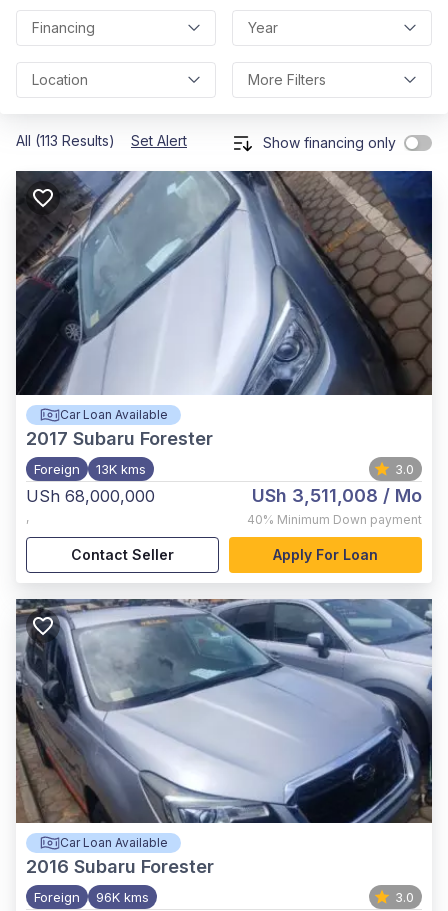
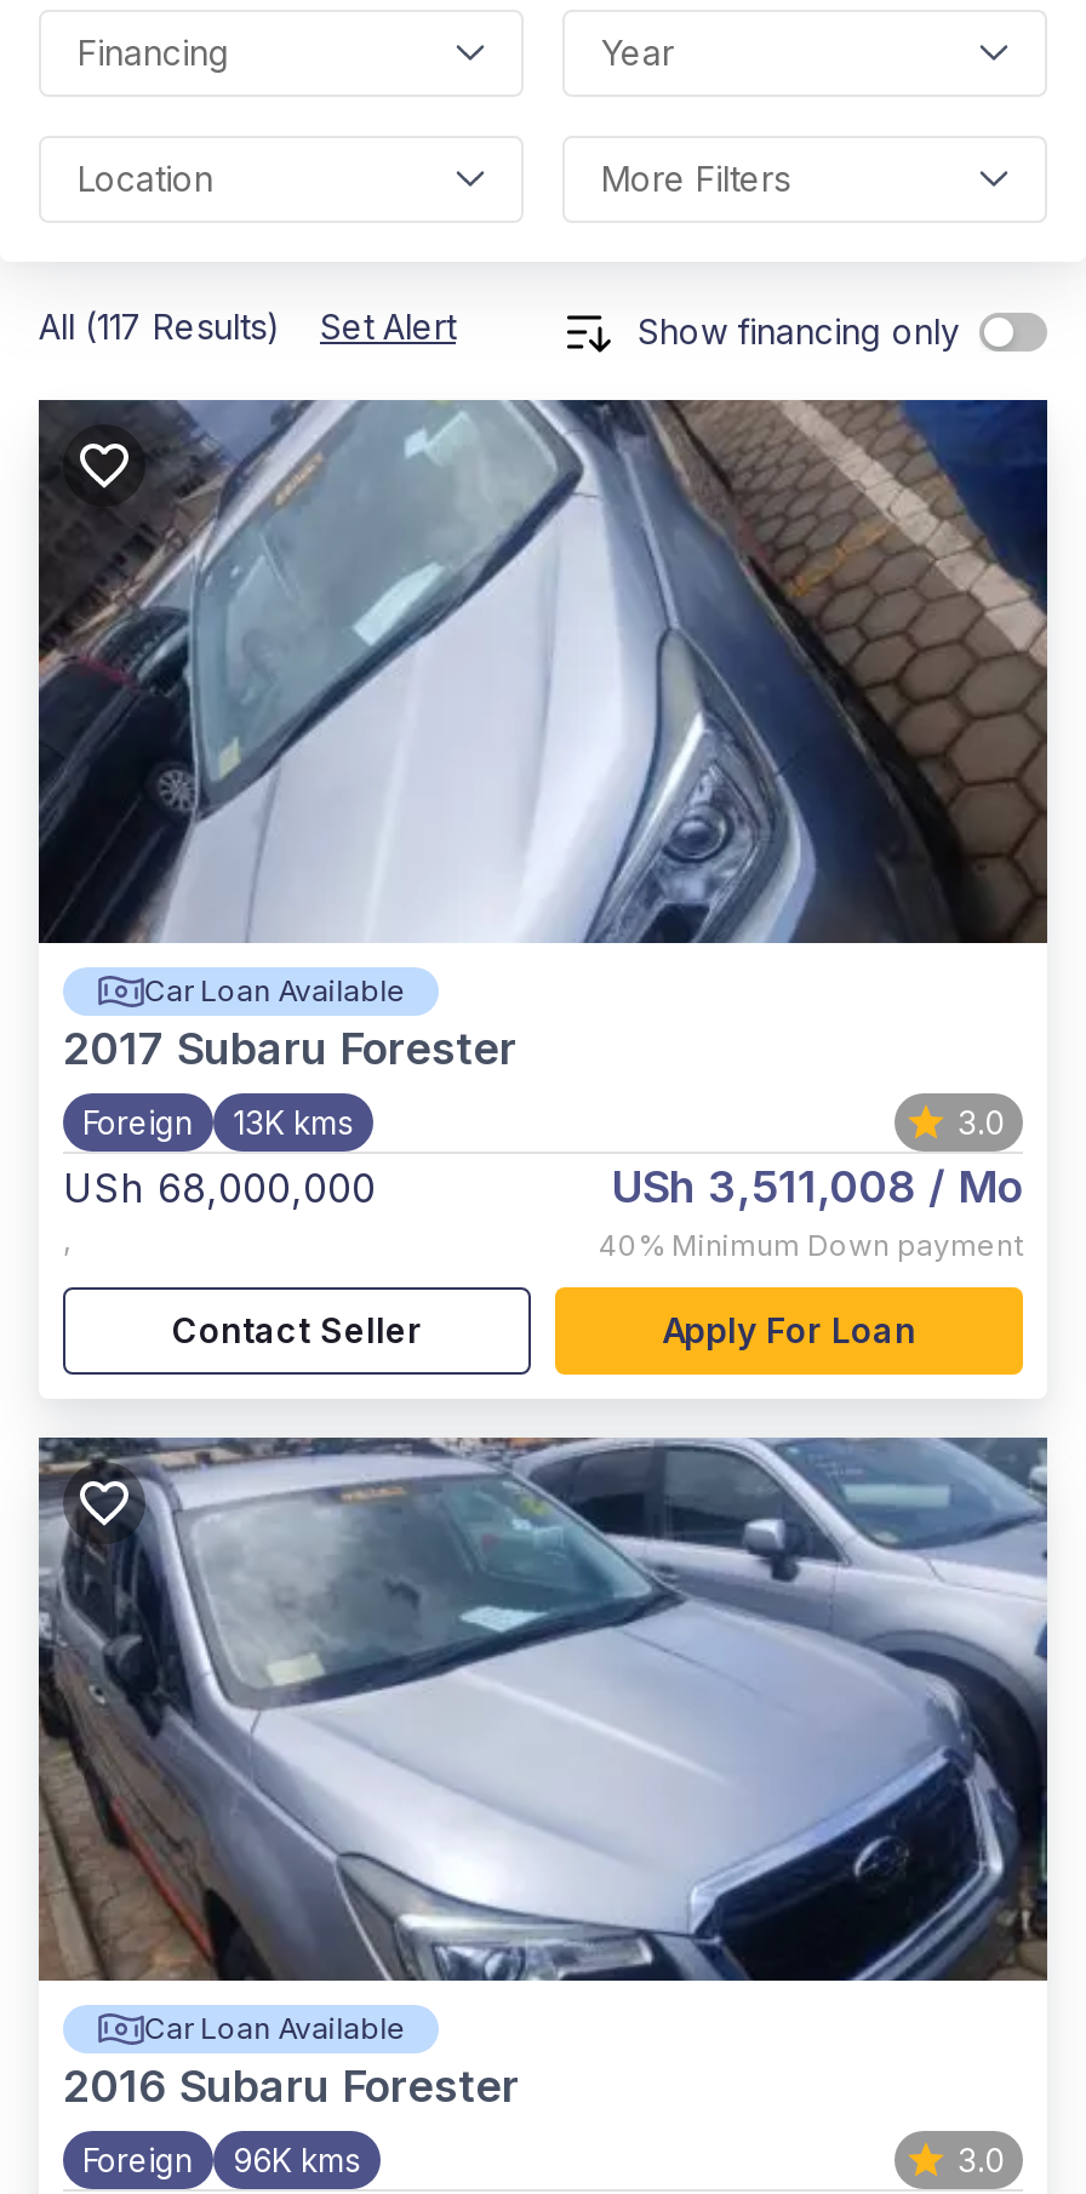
[16,132,187,149] All (113 Results) Set Alert -> [39,305,456,347] All (117 Results) Set Alert

